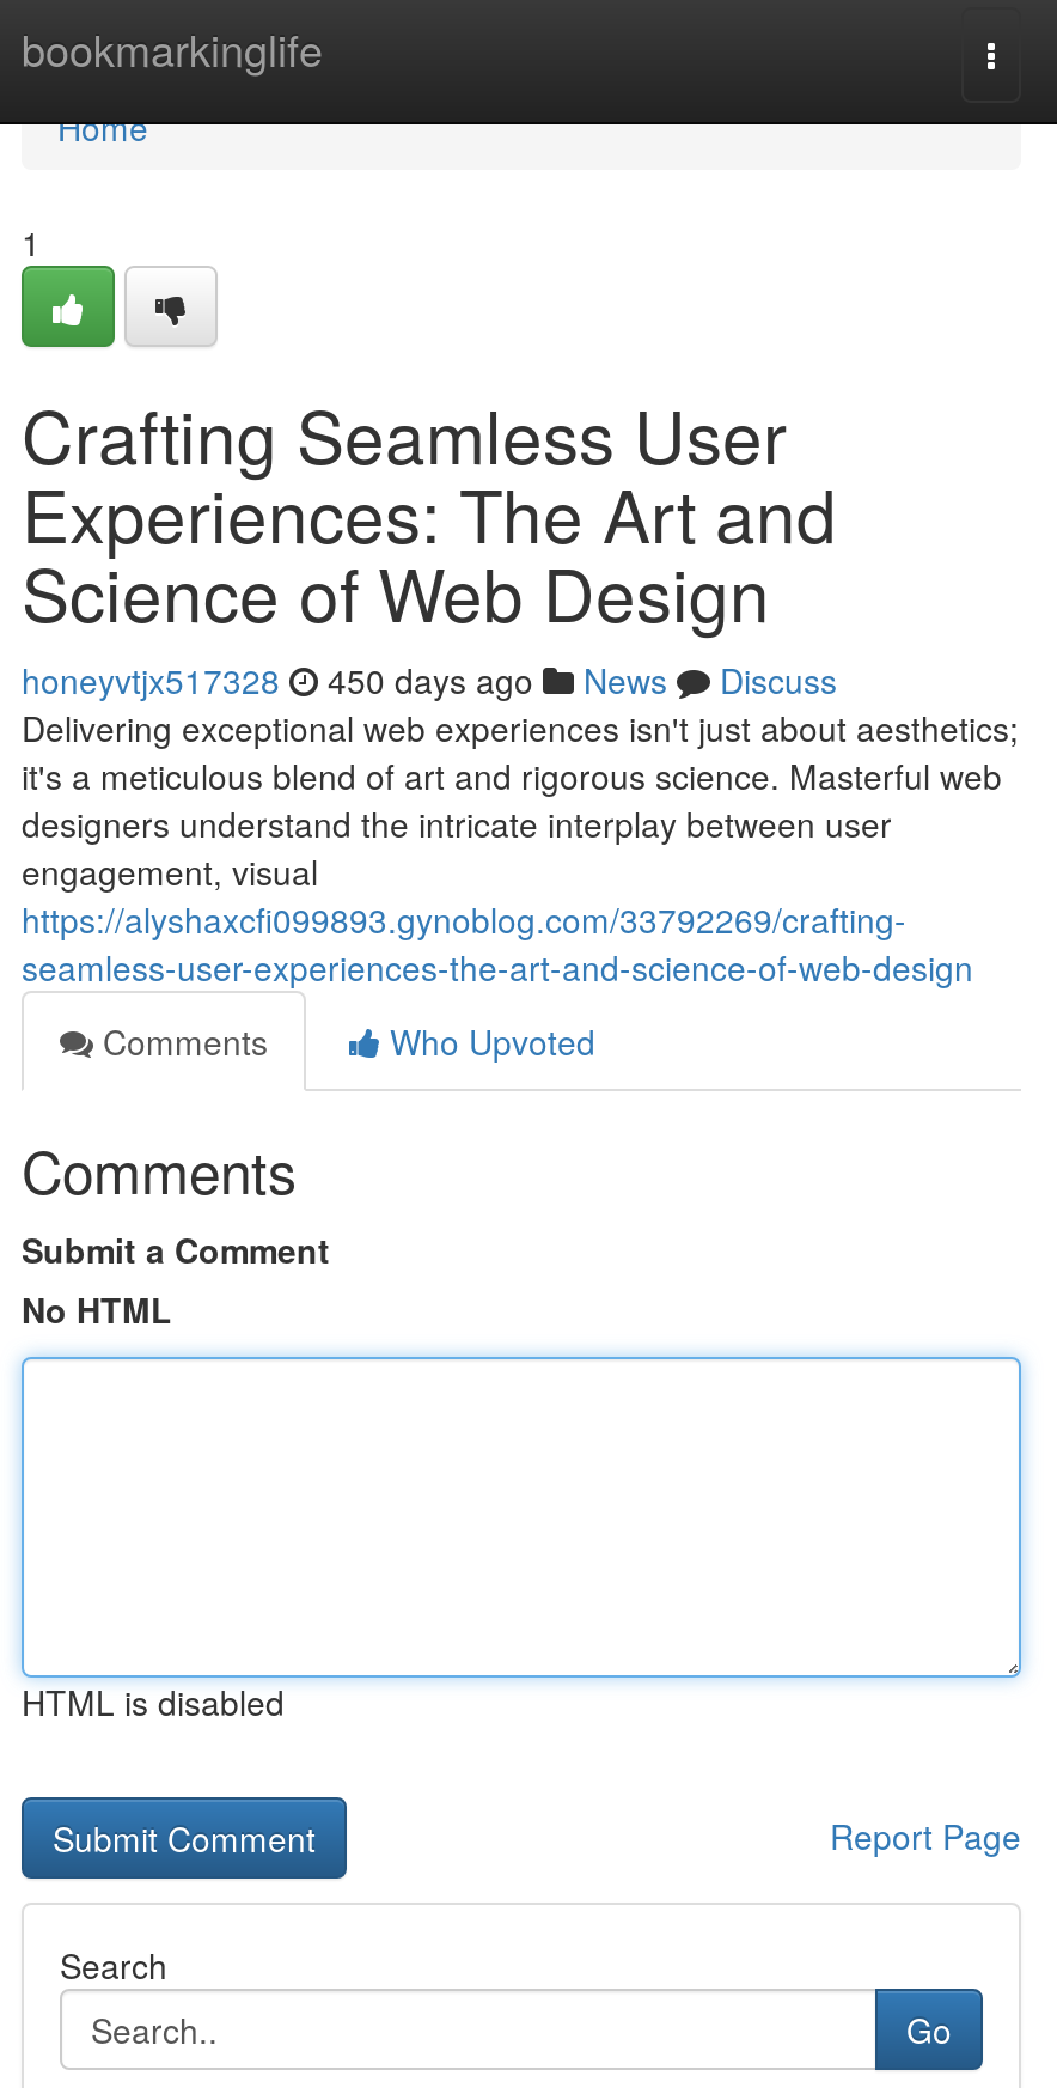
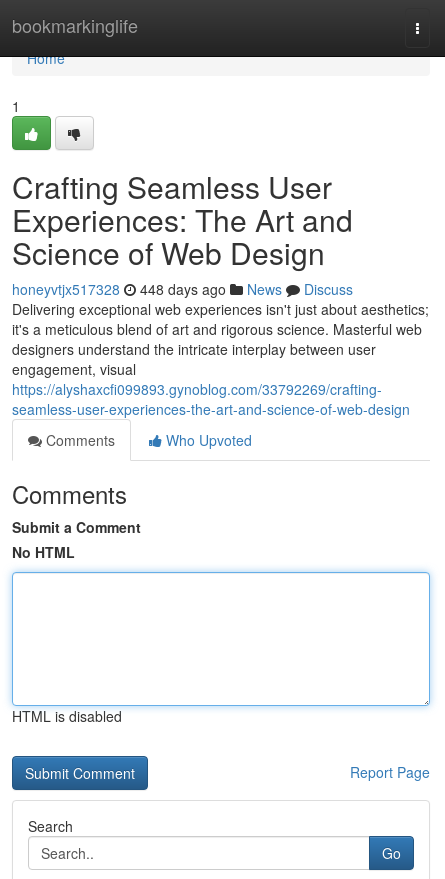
[22,656,837,704] honeyvtjx517328 450 days ago News Discuss -> [12,279,353,299] honeyvtjx517328 448 days ago News Discuss

